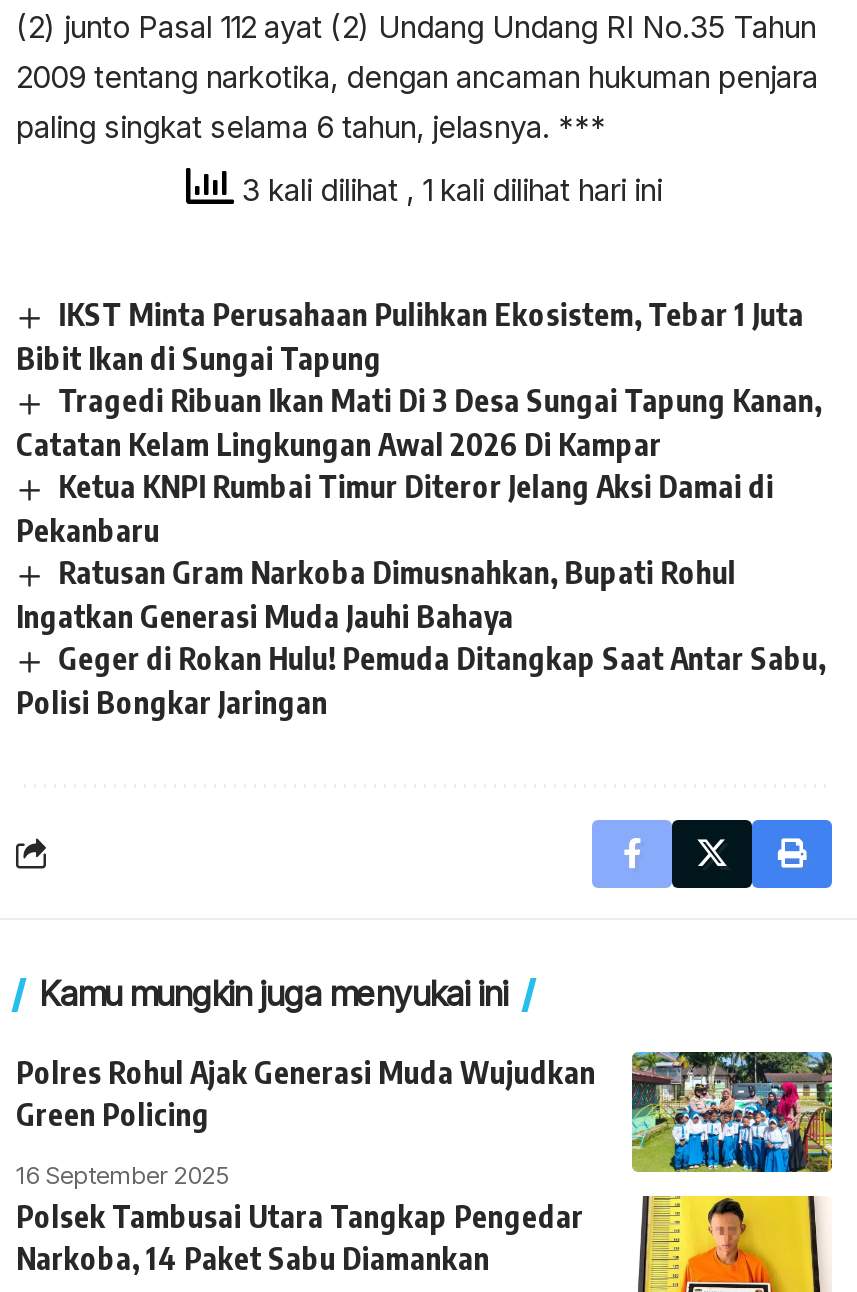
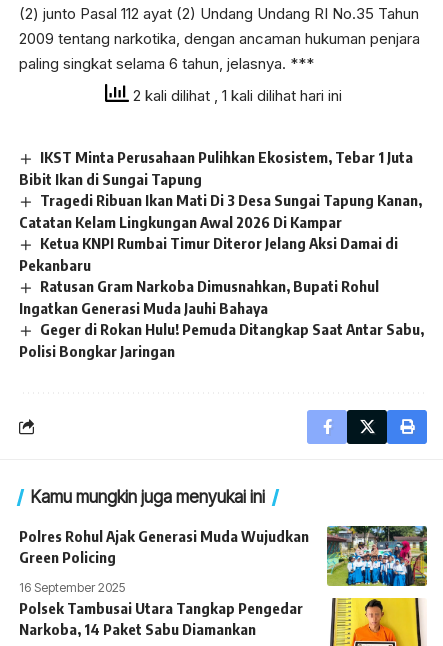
[234,172,662,210] 3 kali dilihat, 1 kali dilihat hari ini -> [128,86,341,105] 2 kali dilihat, 1 kali dilihat hari ini

